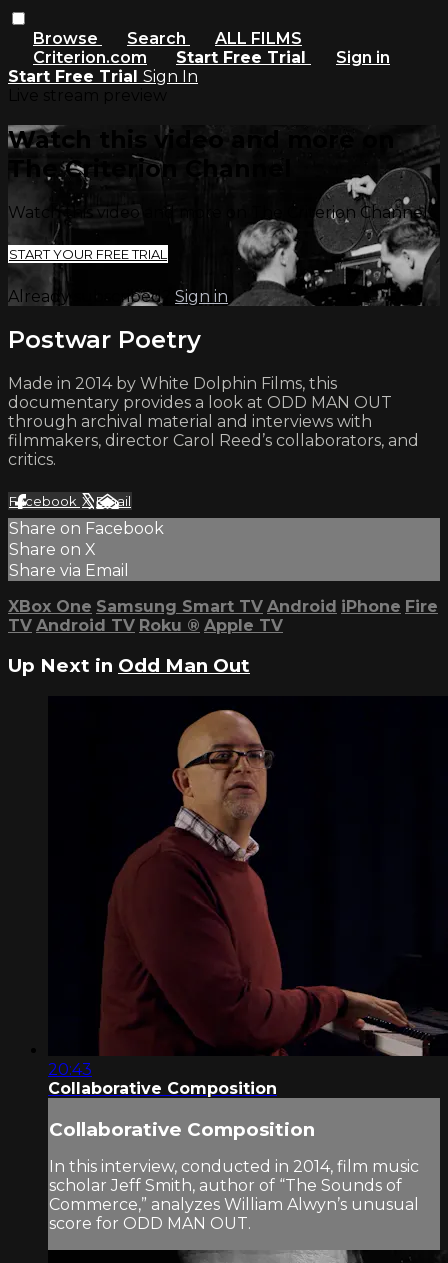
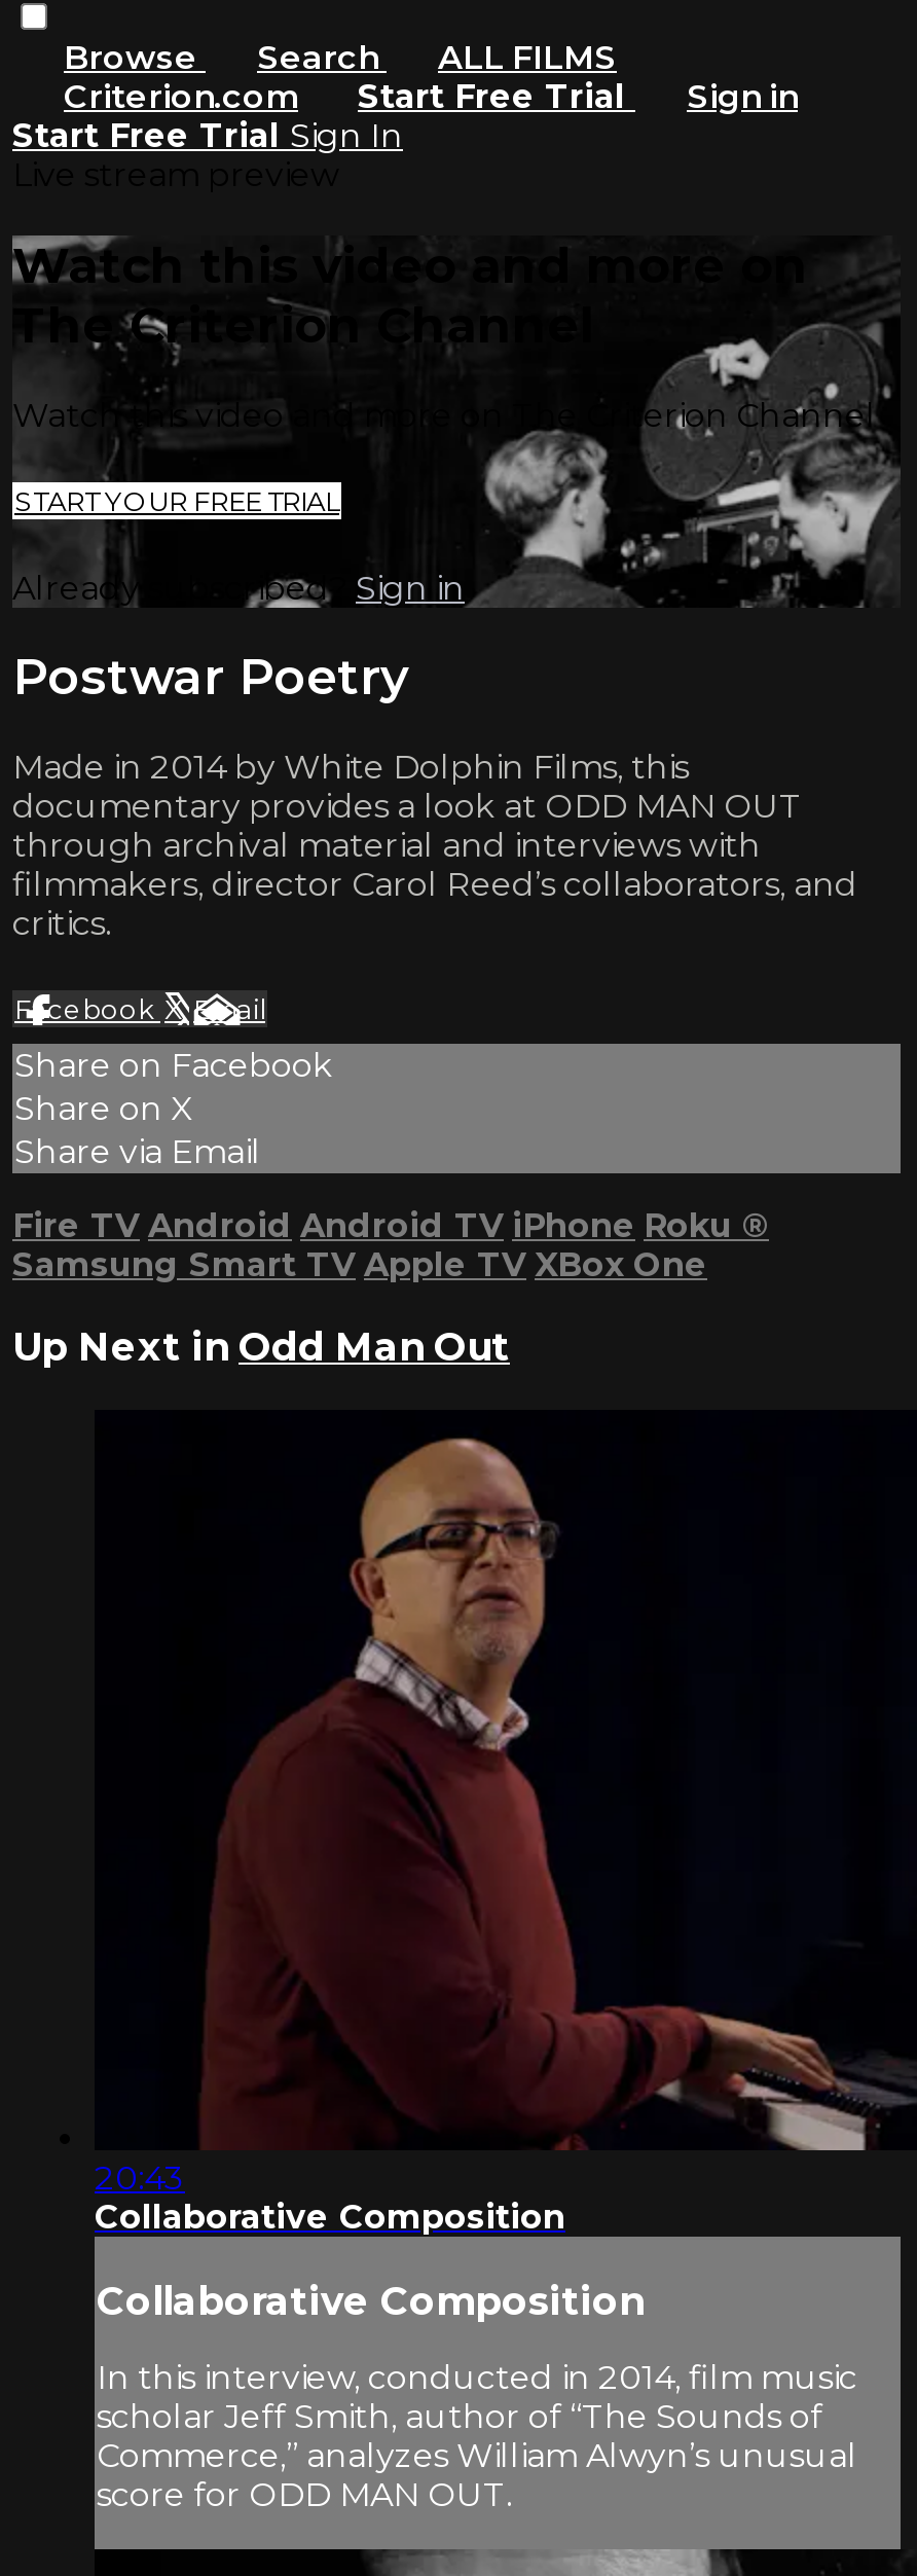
[8,597,438,616] XBox One Samsung Smart TV Android iPhone Fire -> [12,1207,769,1246] Fire TV Android Android TV iPhone Roku ®
[8,616,283,635] TV Android TV Roku ® Apple TV -> [12,1246,707,1285] Samsung Smart TV Apple TV XBox One

